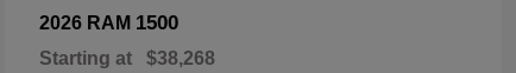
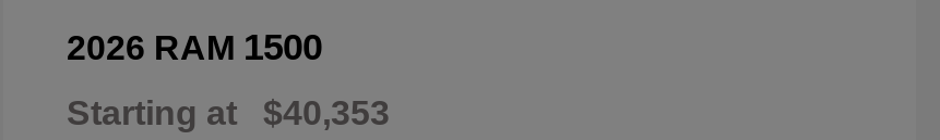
[39,48,215,68] Starting at $38,268 -> [67,94,390,131] Starting at $40,353

